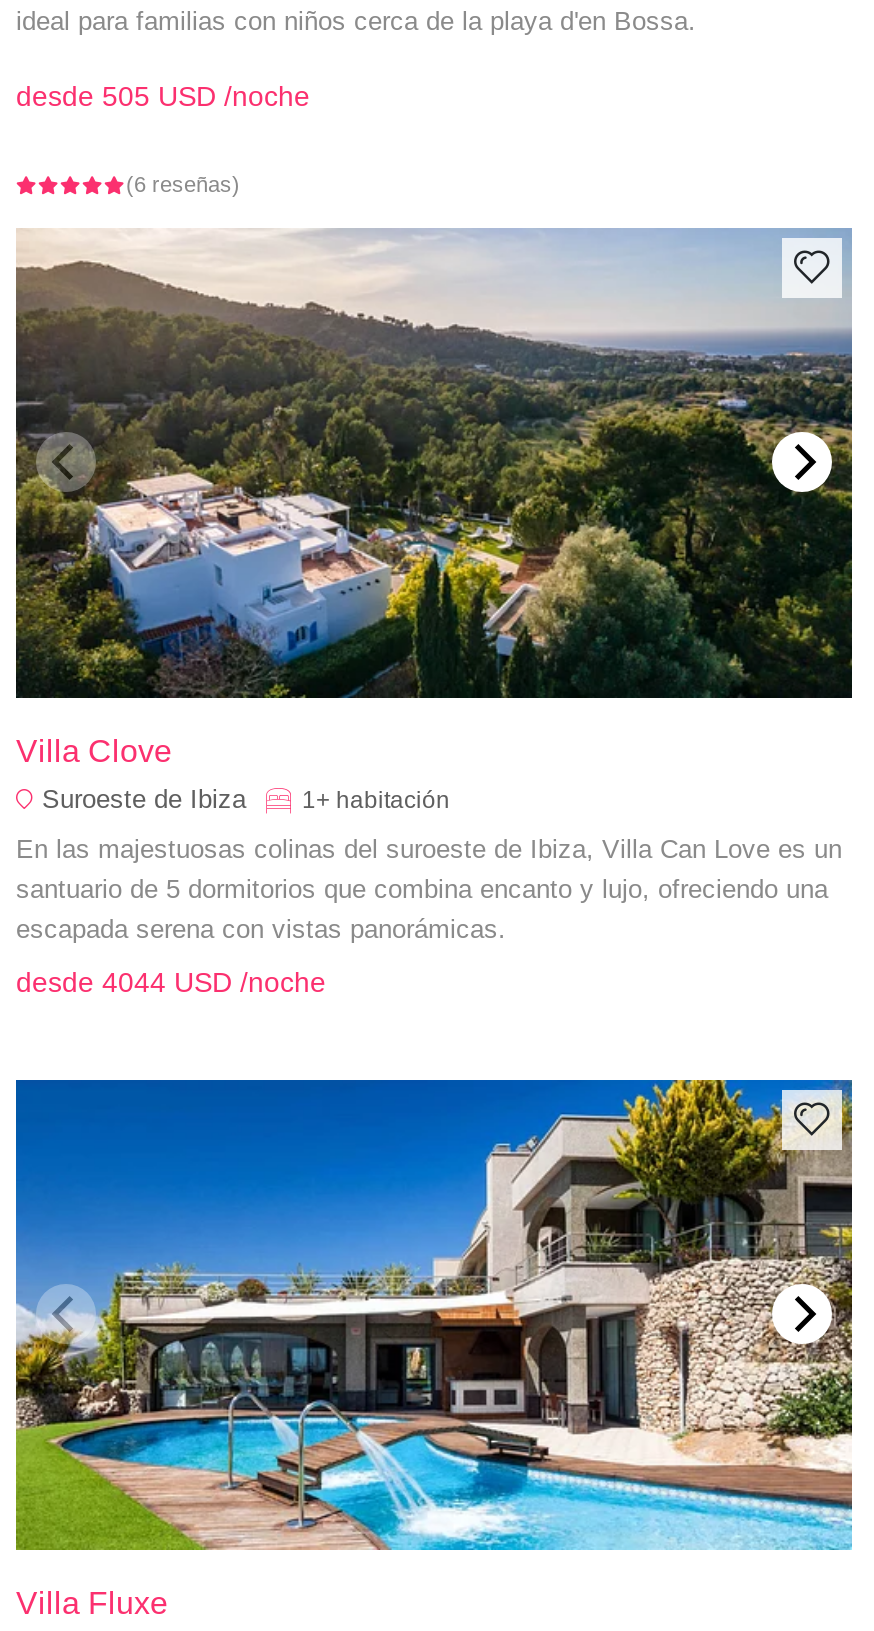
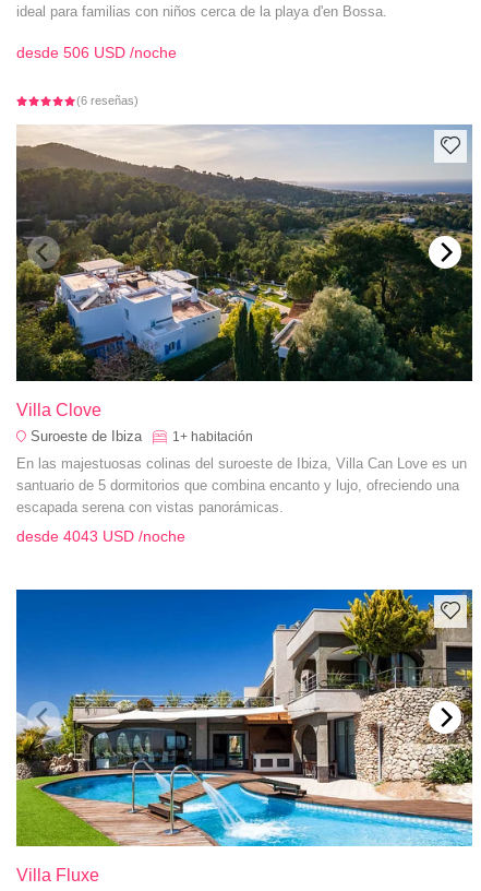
[16,80,310,112] desde 505 USD /noche -> [16,44,177,61] desde 506 USD /noche
[16,967,326,999] desde 4044 USD /noche -> [16,528,185,545] desde 4043 USD /noche

